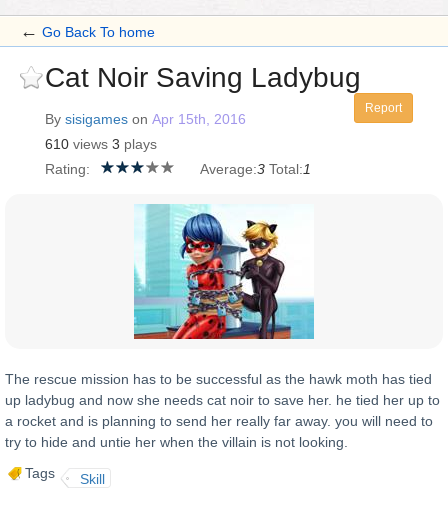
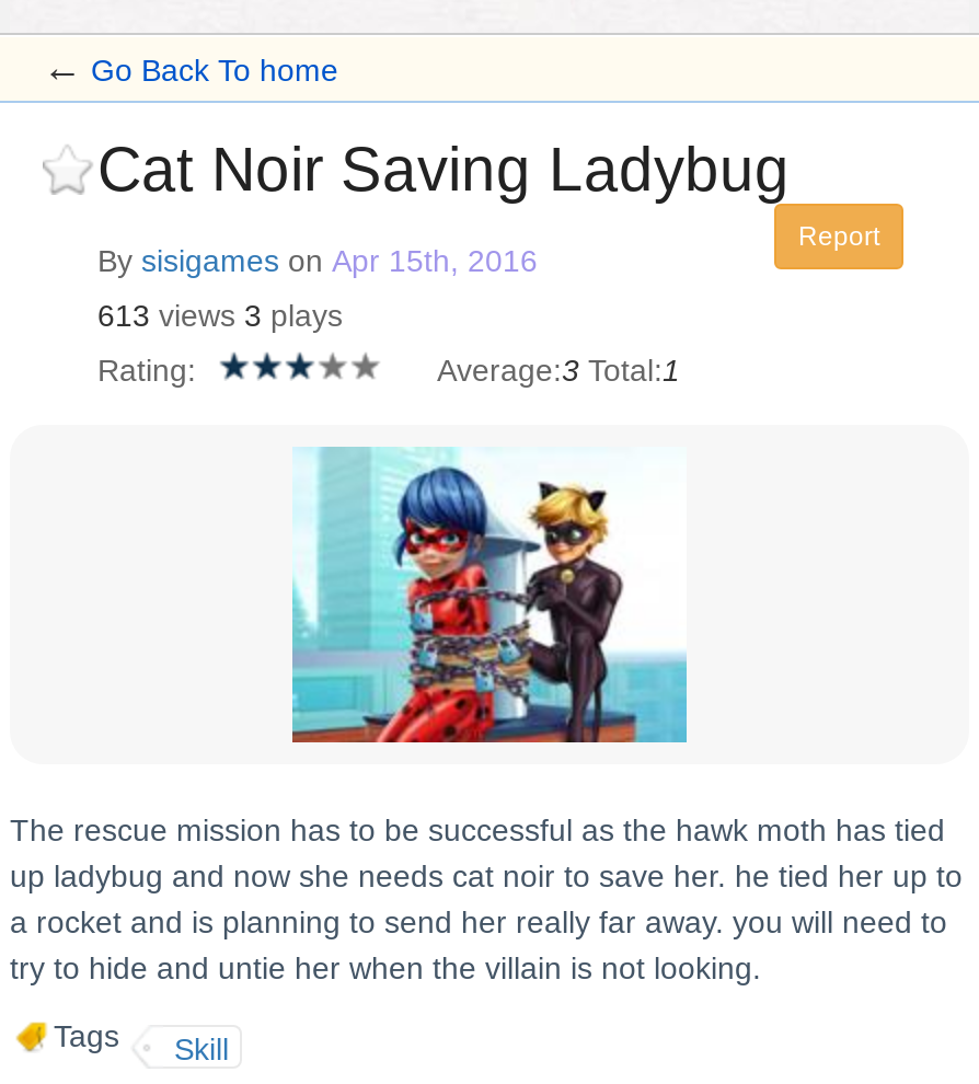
[45,136,157,152] 610 views 3 plays -> [97,298,343,333] 613 views 3 plays

